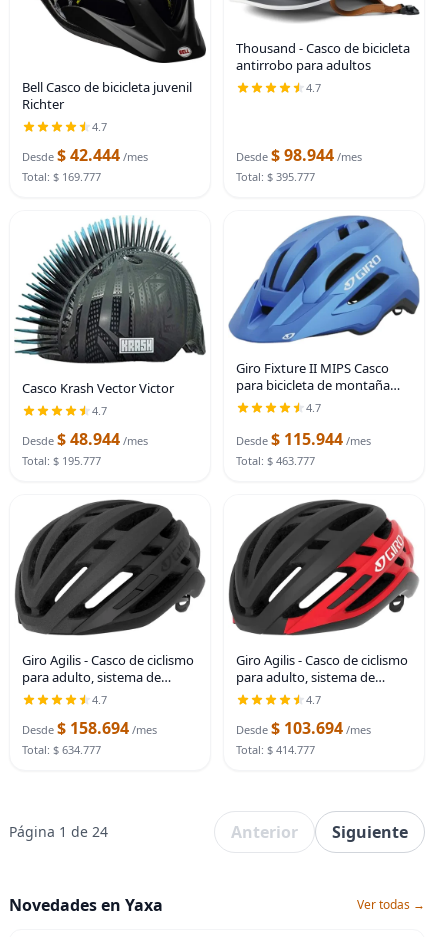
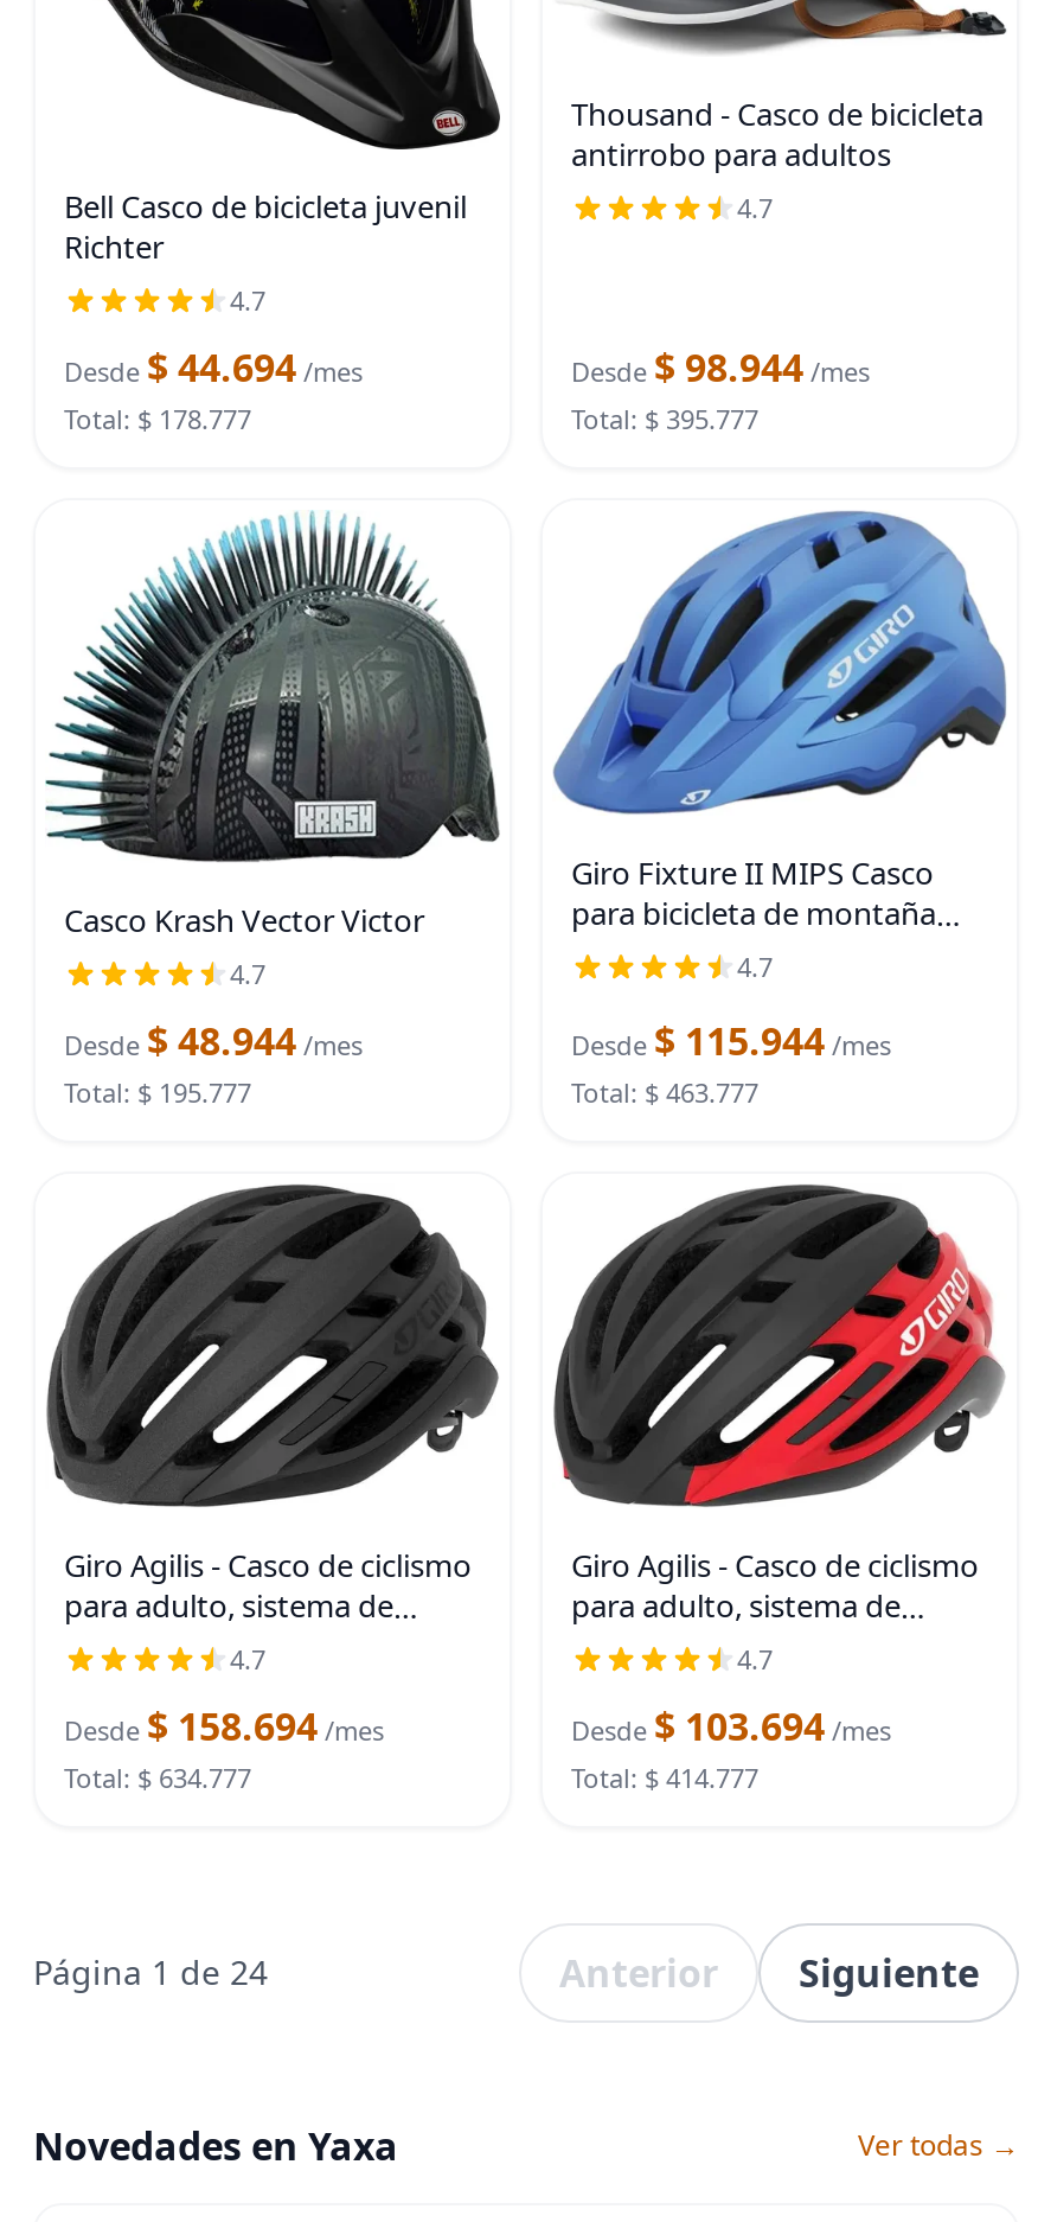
[22,144,148,166] Desde $ 42.444/mes -> [64,342,363,395] Desde $ 44.694/mes
[22,169,101,184] Total: $ 169.777 -> [64,402,251,437] Total: $ 178.777

